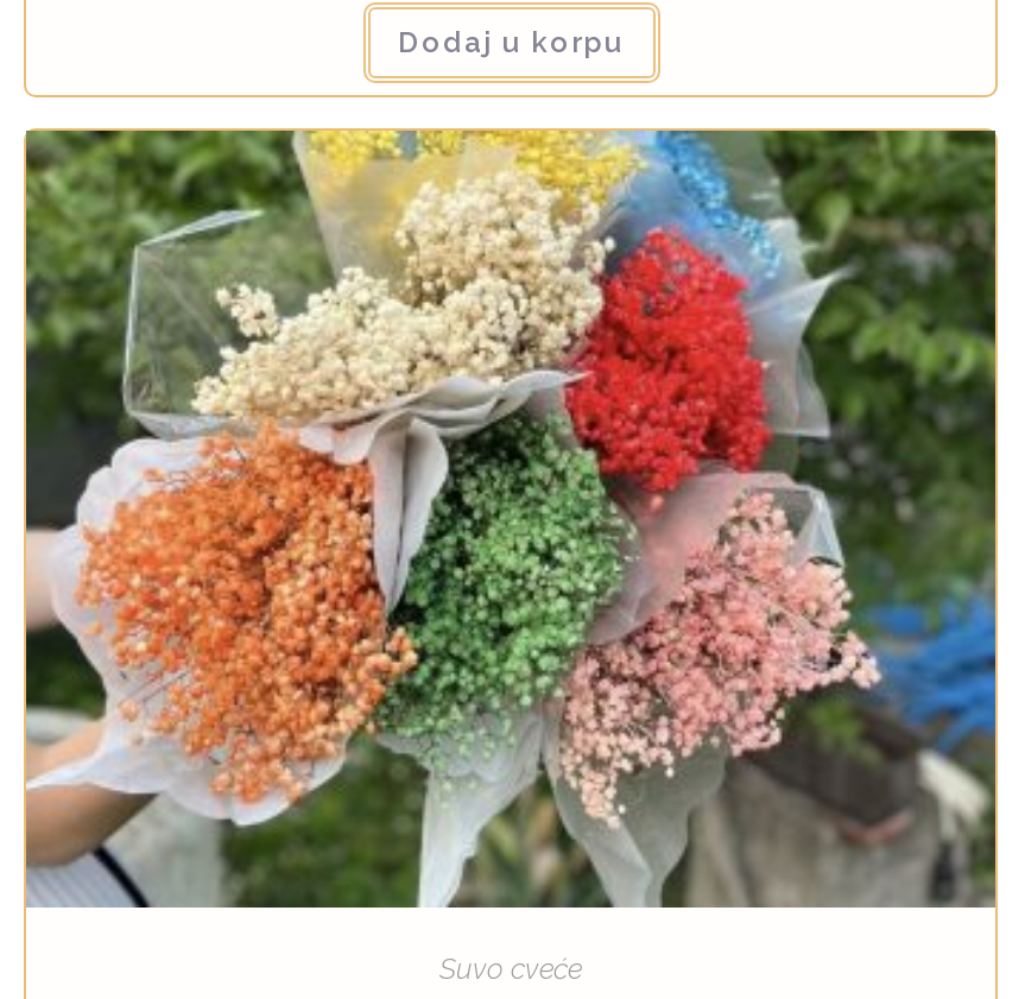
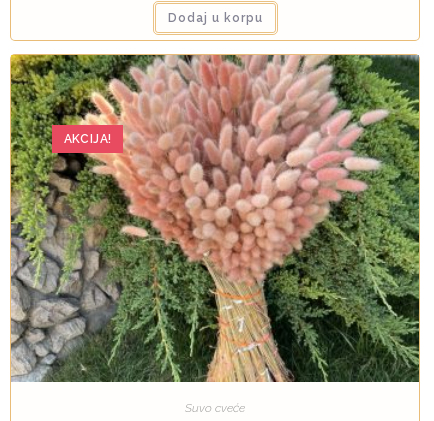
none -> [63,132,111,146] AKCIJA!
[24,128,998,910] [image] -> [10,54,420,383] [image]

